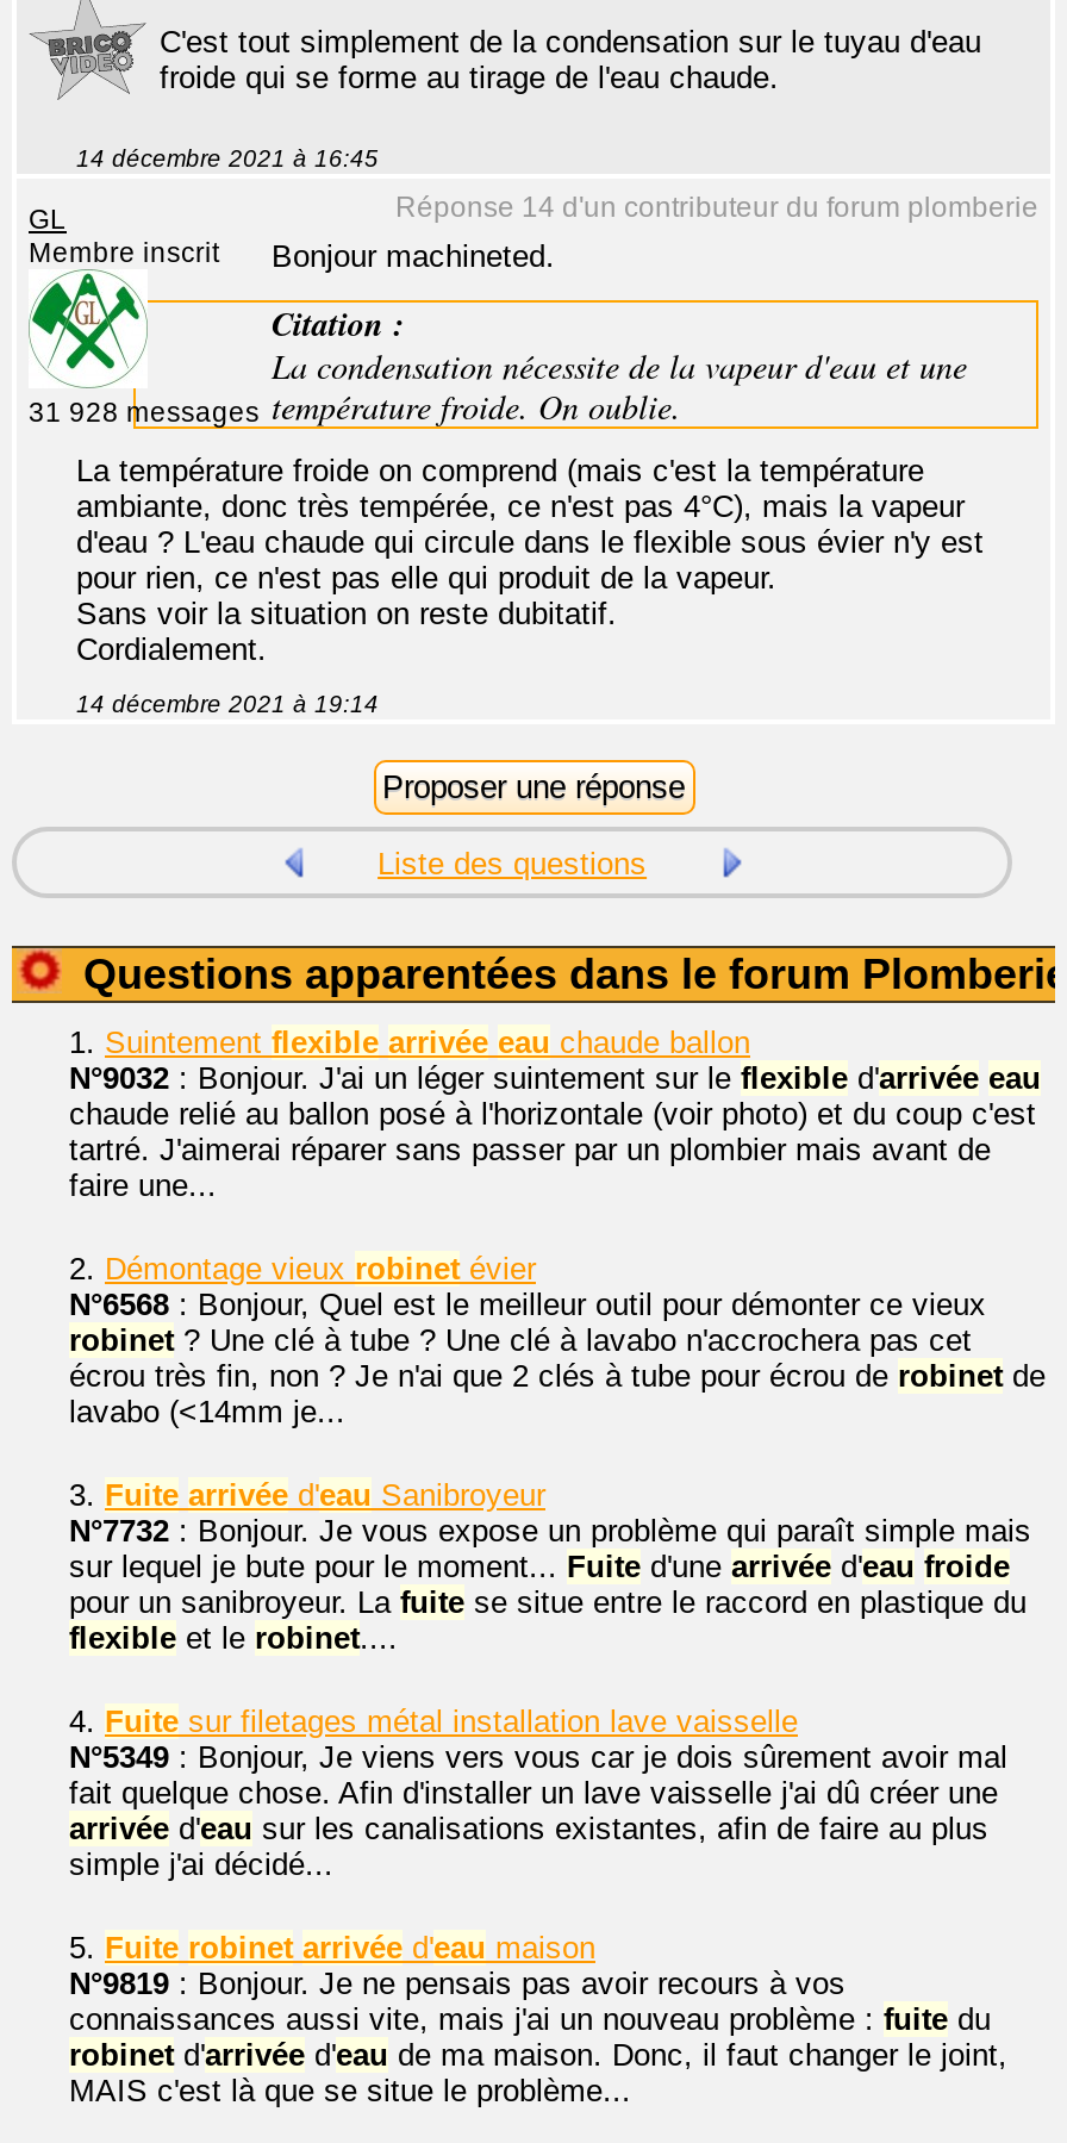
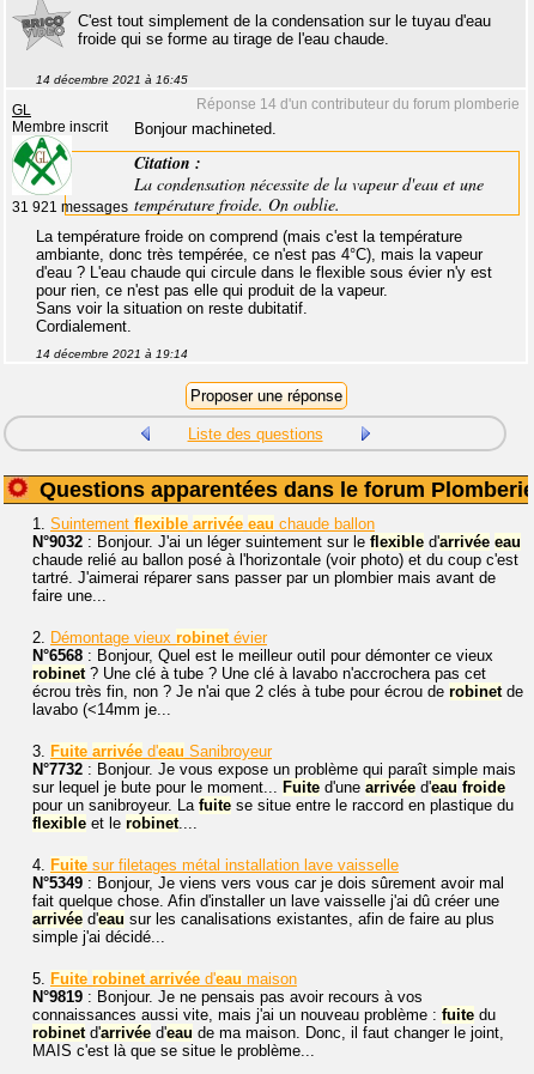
[29,383,681,428] 31 928 messages température froide. On oublie. -> [12,193,340,215] 31 921 messages température froide. On oublie.

